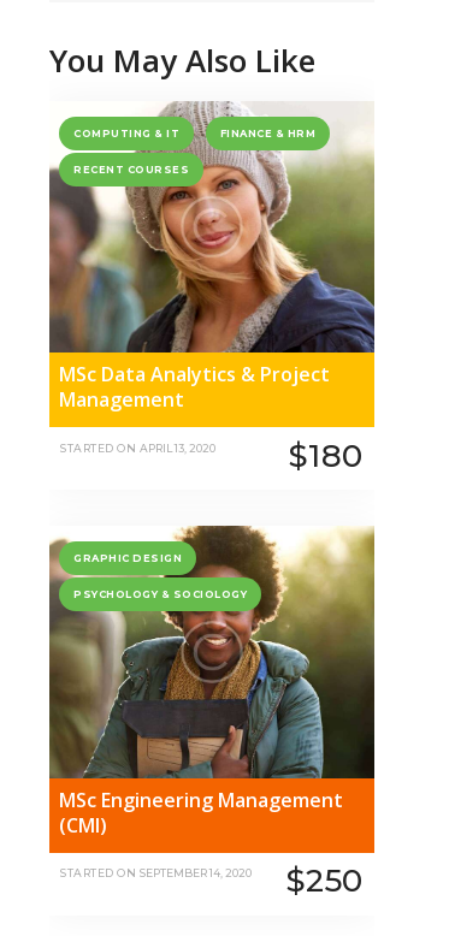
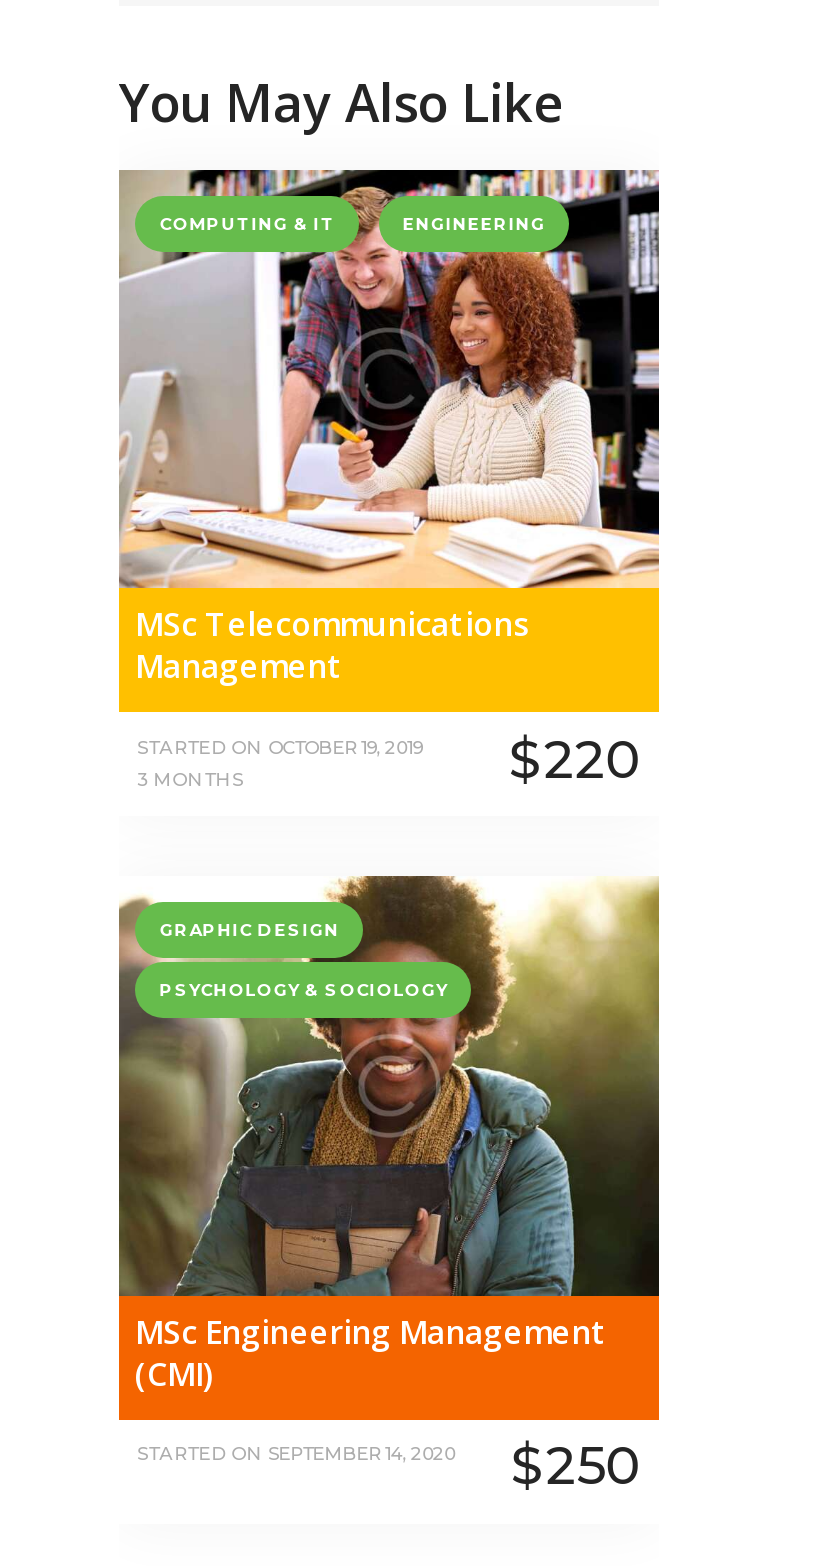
[48,101,376,354] [image] | FINANCE & HRM | RECENT COURSES -> [117,168,661,590] [image] | ENGINEERING
[59,362,330,388] MSc Data Analytics & Project -> [135,603,529,647] MSc Telecommunications
[60,436,363,475] STARTED ON APRIL 13, 2020 | $180 -> [137,728,641,792] STARTED ON OCTOBER 19, 2019 | 3 MONTHS | $220

